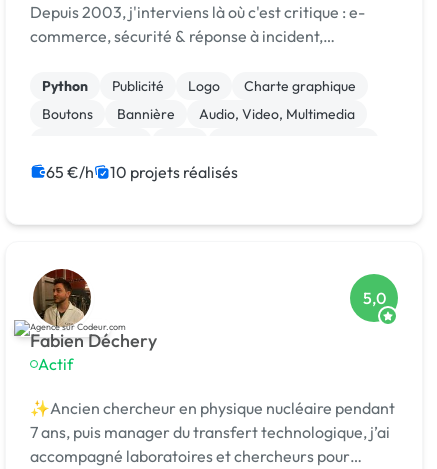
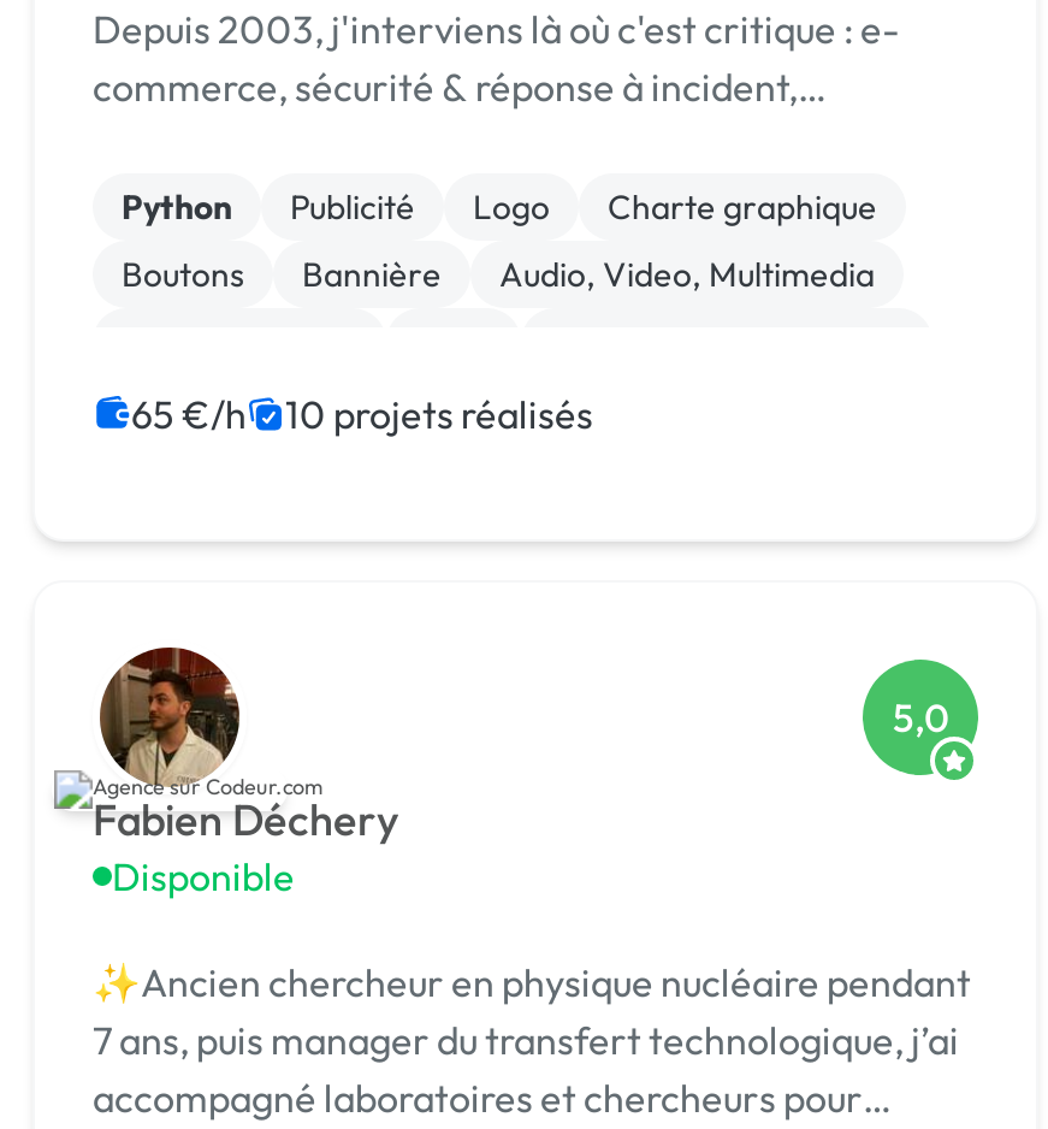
[38,354,73,374] Actif -> [112,853,295,901] Disponible

